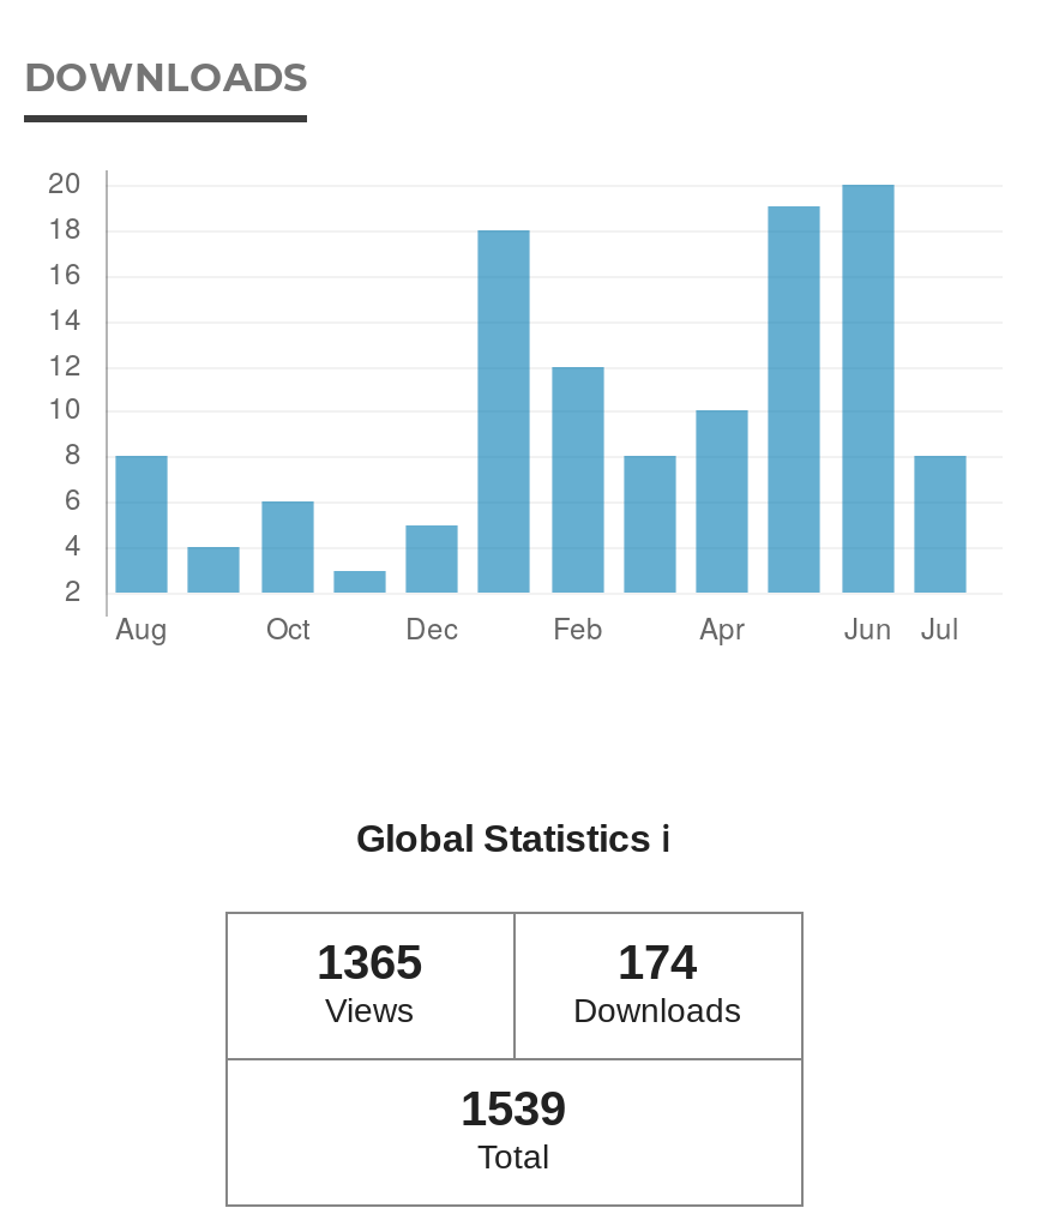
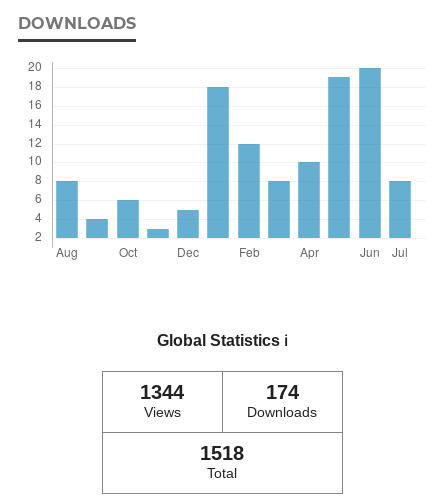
[317,937,422,989] 1365 -> [140,381,184,403] 1344
[461,1083,566,1136] 1539 -> [200,442,244,464] 1518

